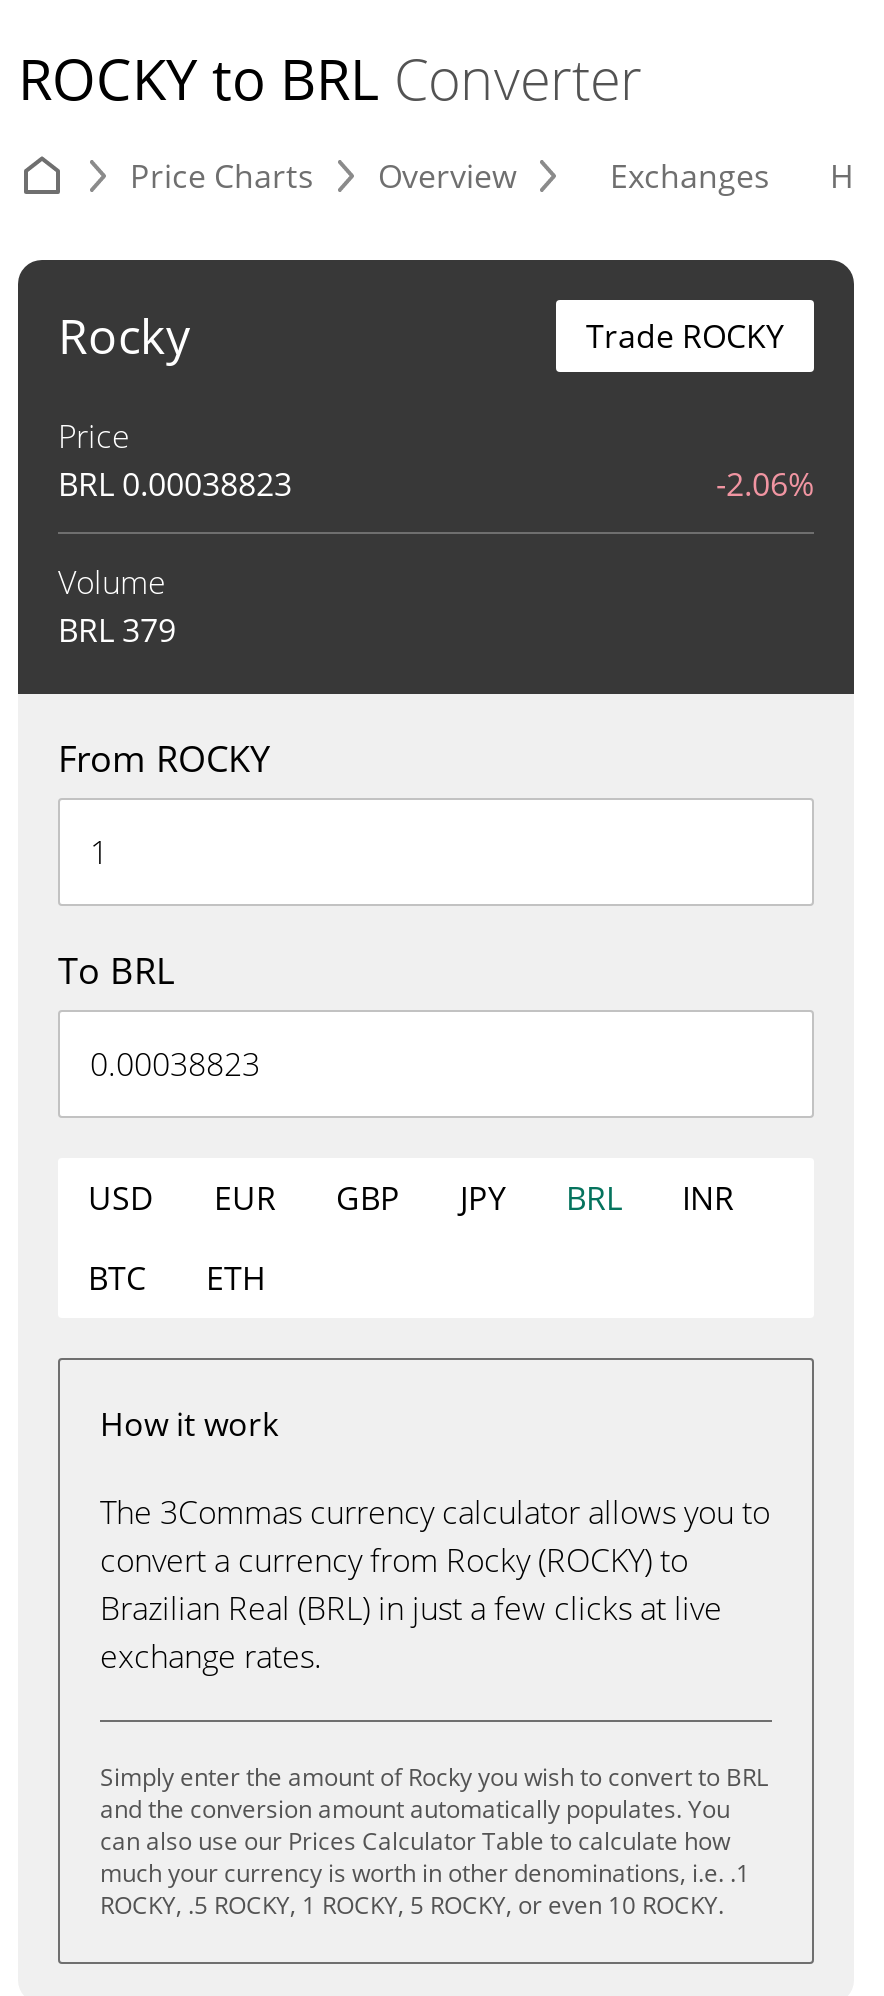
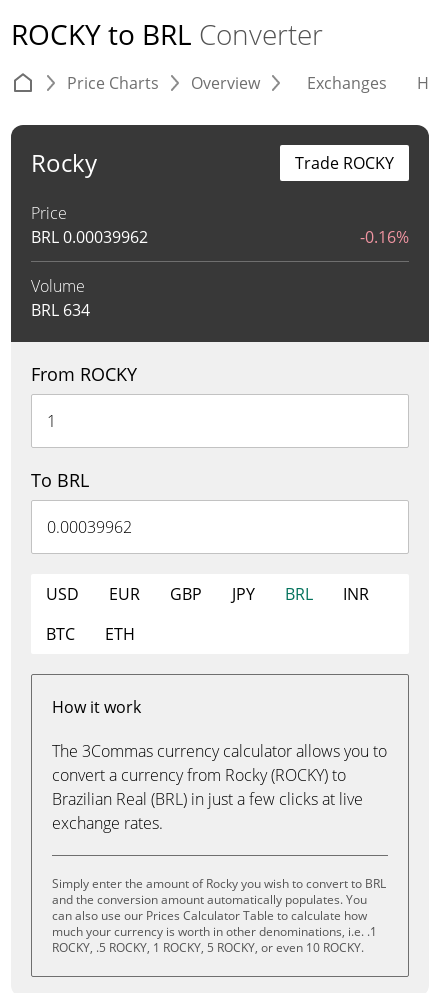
[58,462,292,506] BRL 0.00038823 -> [31,226,148,248] BRL 0.00039962
[716,462,814,506] -2.06% -> [360,226,409,248] -0.16%
[58,608,176,652] BRL 379 -> [31,299,90,321] BRL 634

